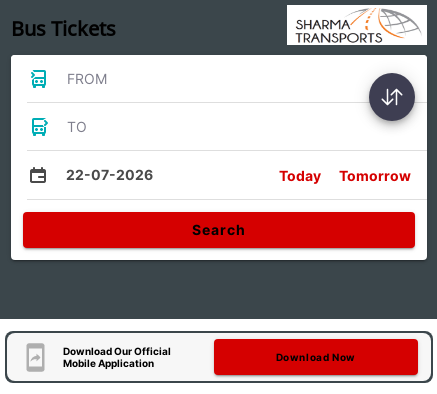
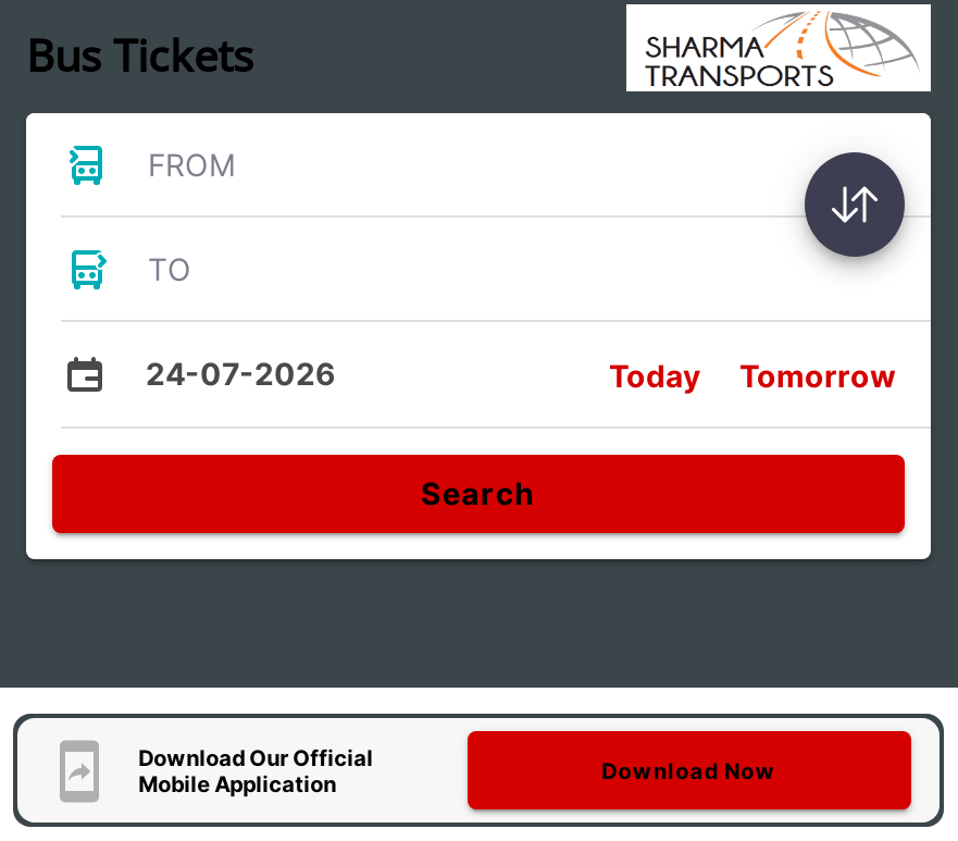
[66,166,153,183] 22-07-2026 -> [146,355,335,392] 24-07-2026

